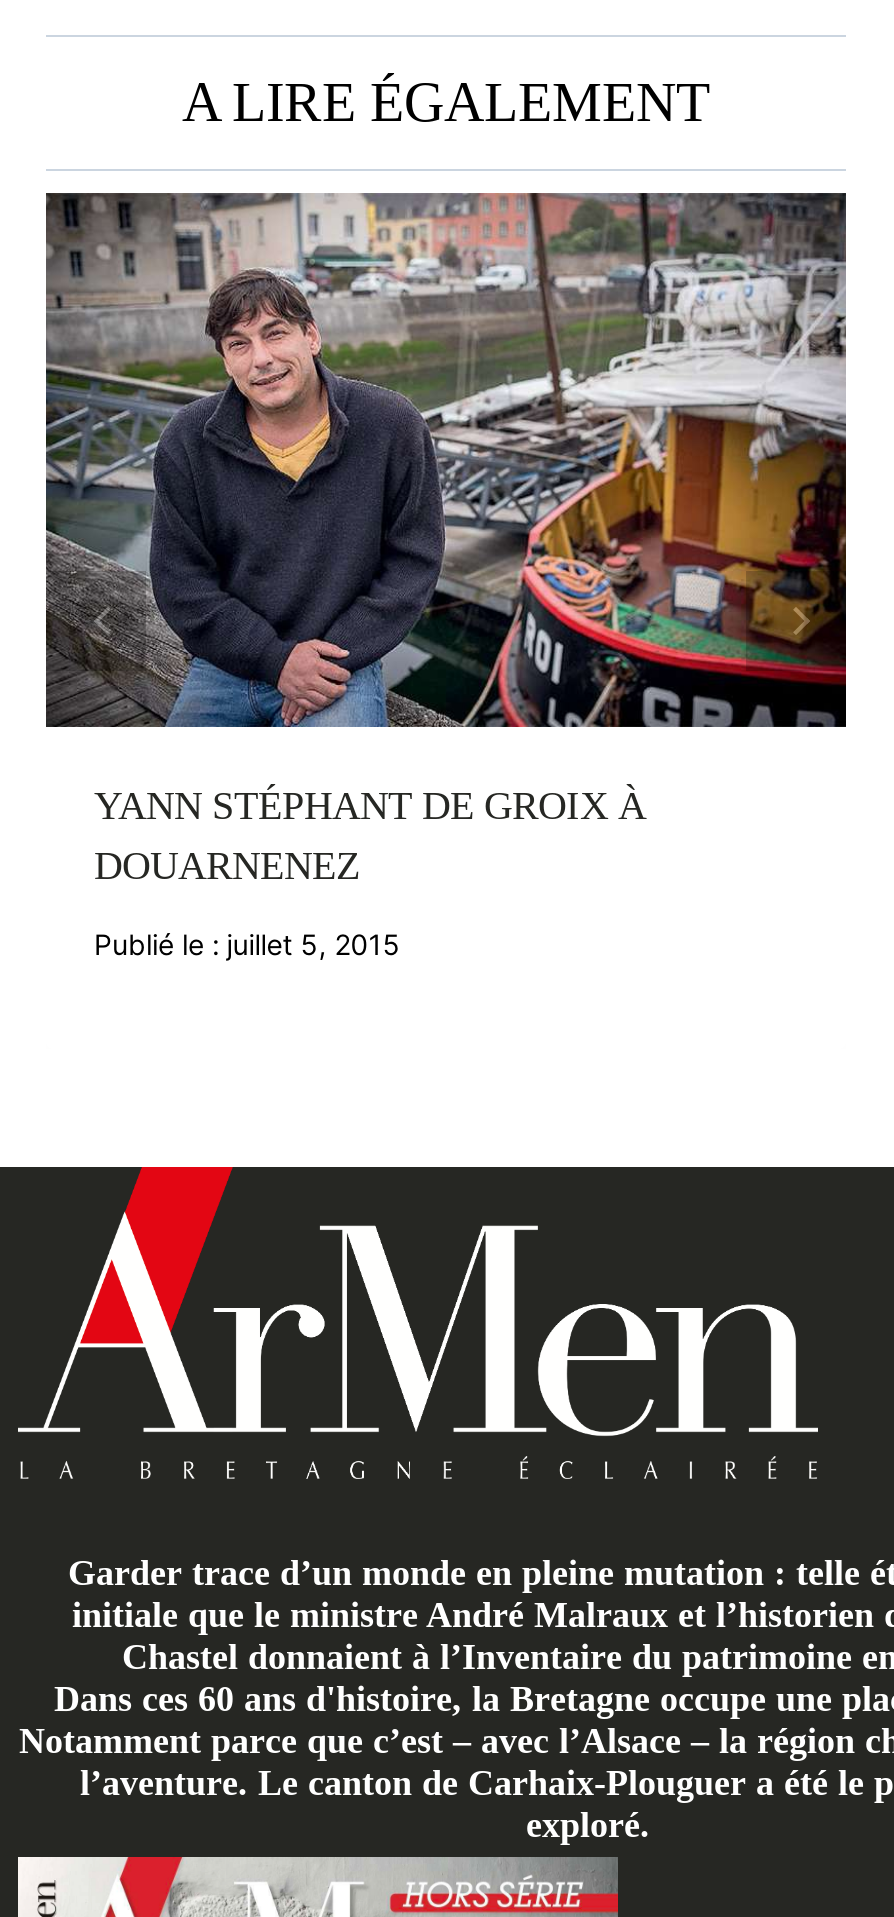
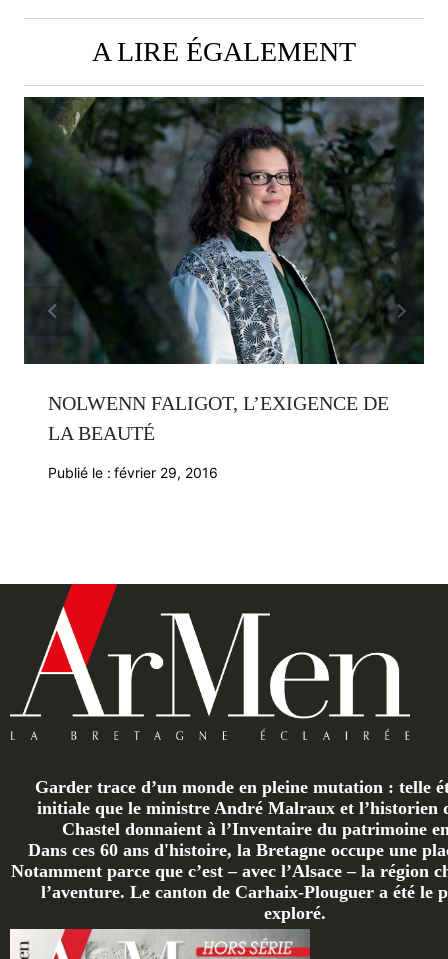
[44,191,848,887] [image] | YANN STÉPHANT DE GROIX À | DOUARNENEZ -> [23,96,424,444] [image] | NOLWENN FALIGOT, L’EXIGENCE DE | LA BEAUTÉ
[94,927,400,961] Publié le : juillet 5, 2015 -> [48,464,218,481] Publié le : février 29, 2016

